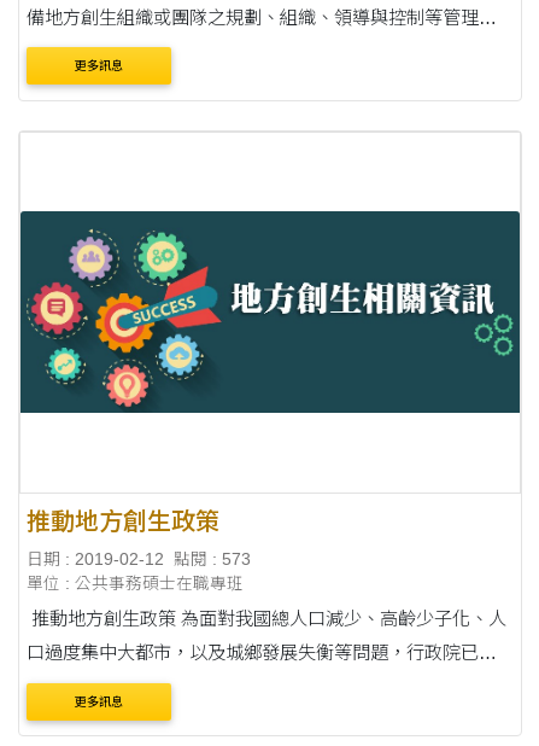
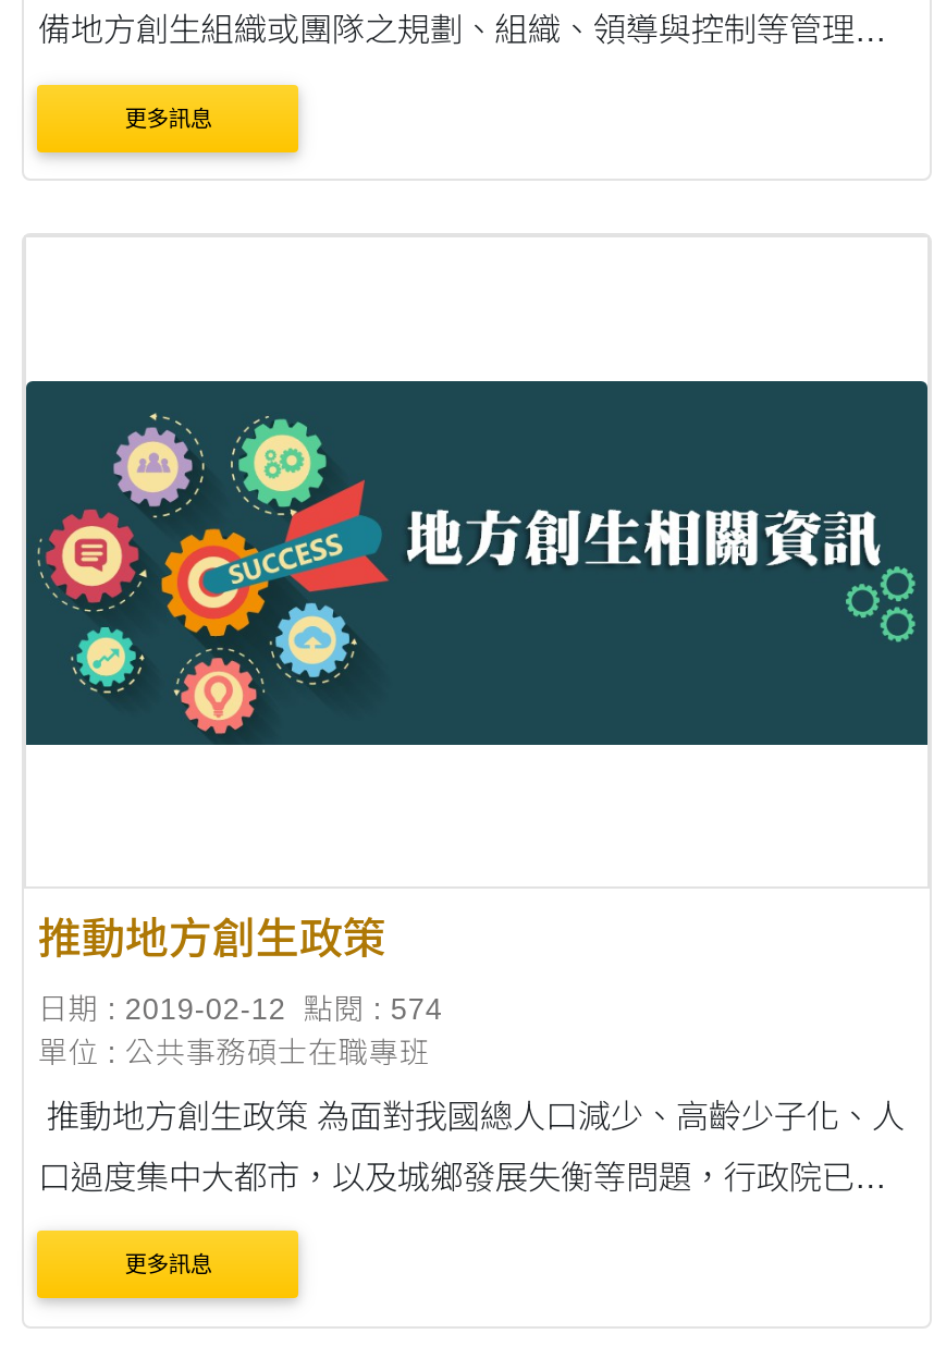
[27,551,251,569] 日期 : 2019-02-12 點閱 : 573 -> [38,993,443,1025] 日期 : 2019-02-12 點閱 : 574

